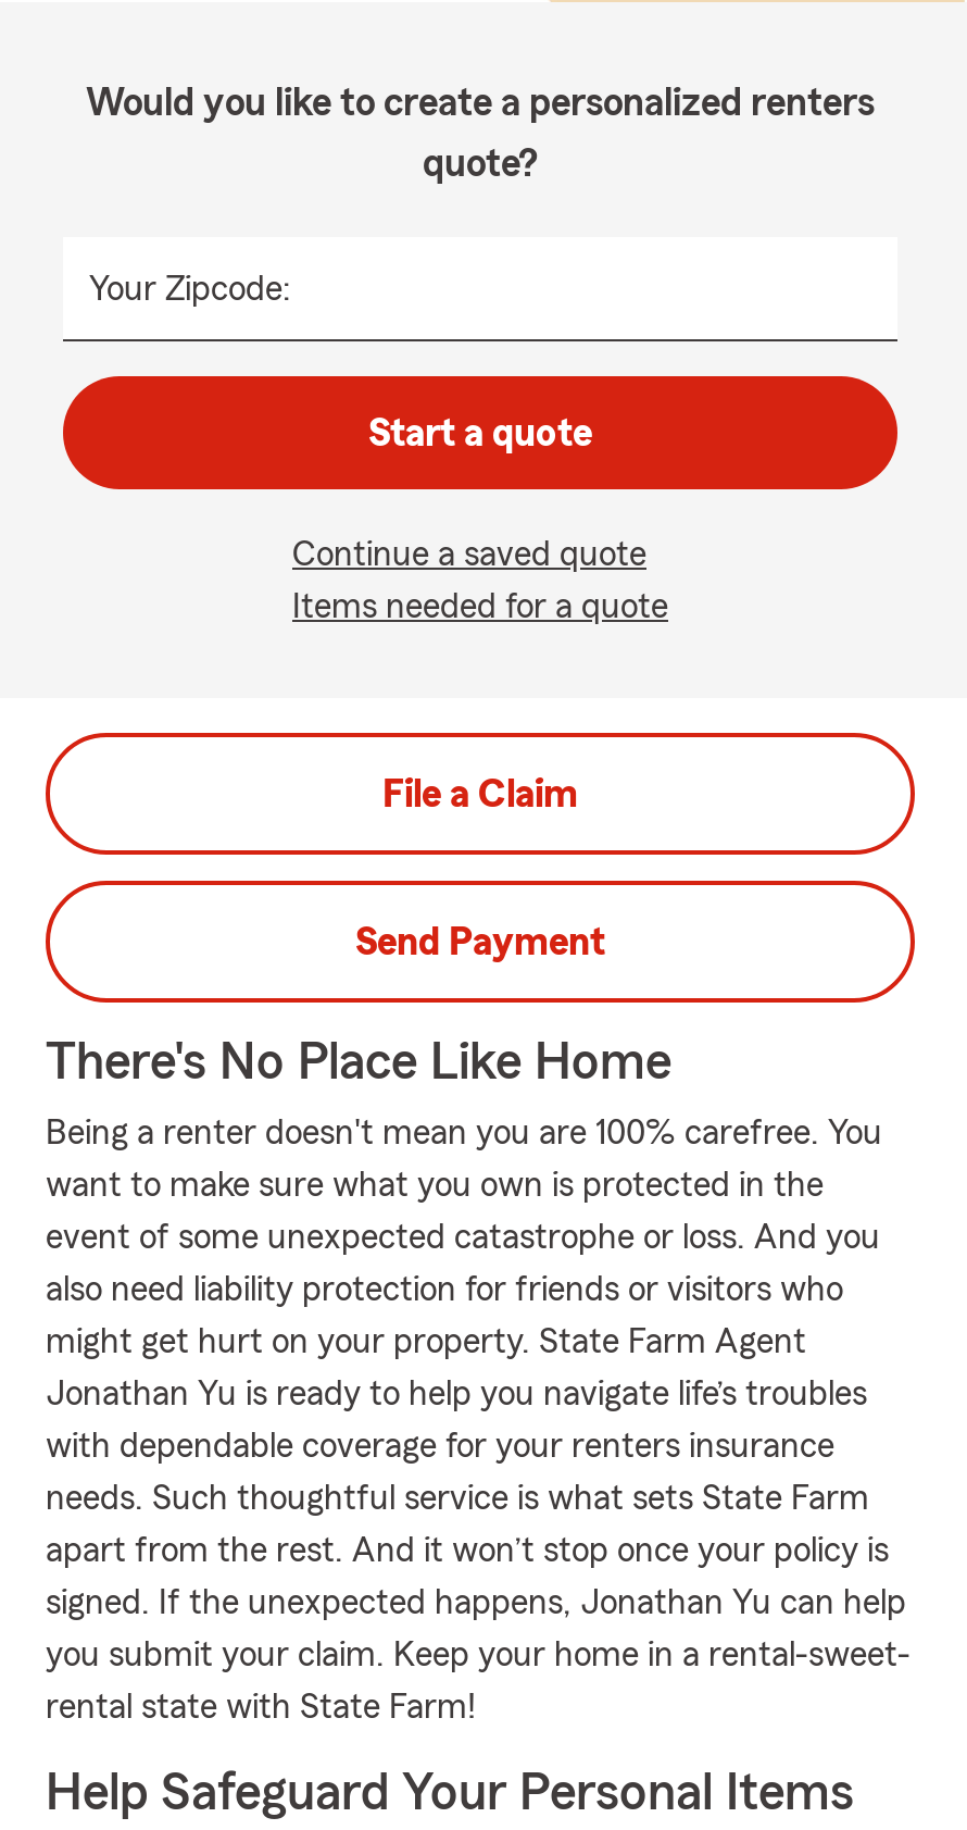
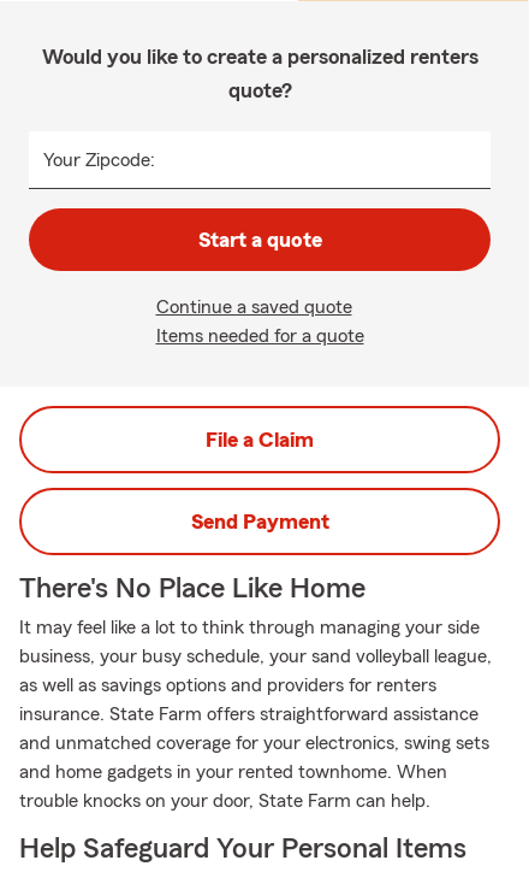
[46,1116,911,1725] Being a renter doesn't mean you are 100% carefree. You | want to make sure what you own is protected in the | event of some unexpected catastrophe or loss. And you | also need liability protection for friends or visitors who | might get hurt on your property. State Farm Agent | Jonathan Yu is ready to help you navigate life’s troubles | with dependable coverage for your renters insurance | needs. Such thoughtful service is what sets State Farm | apart from the rest. And it won’t stop once your policy is | signed. If the unexpected happens, Jonathan Yu can help | you submit your claim. Keep your home in a rental-sweet- | rental state with State Farm! -> [19,618,492,811] It may feel like a lot to think through managing your side | business, your busy schedule, your sand volleyball league, | as well as savings options and providers for renters | insurance. State Farm offers straightforward assistance | and unmatched coverage for your electronics, swing sets | and home gadgets in your rented townhome. When | trouble knocks on your door, State Farm can help.

